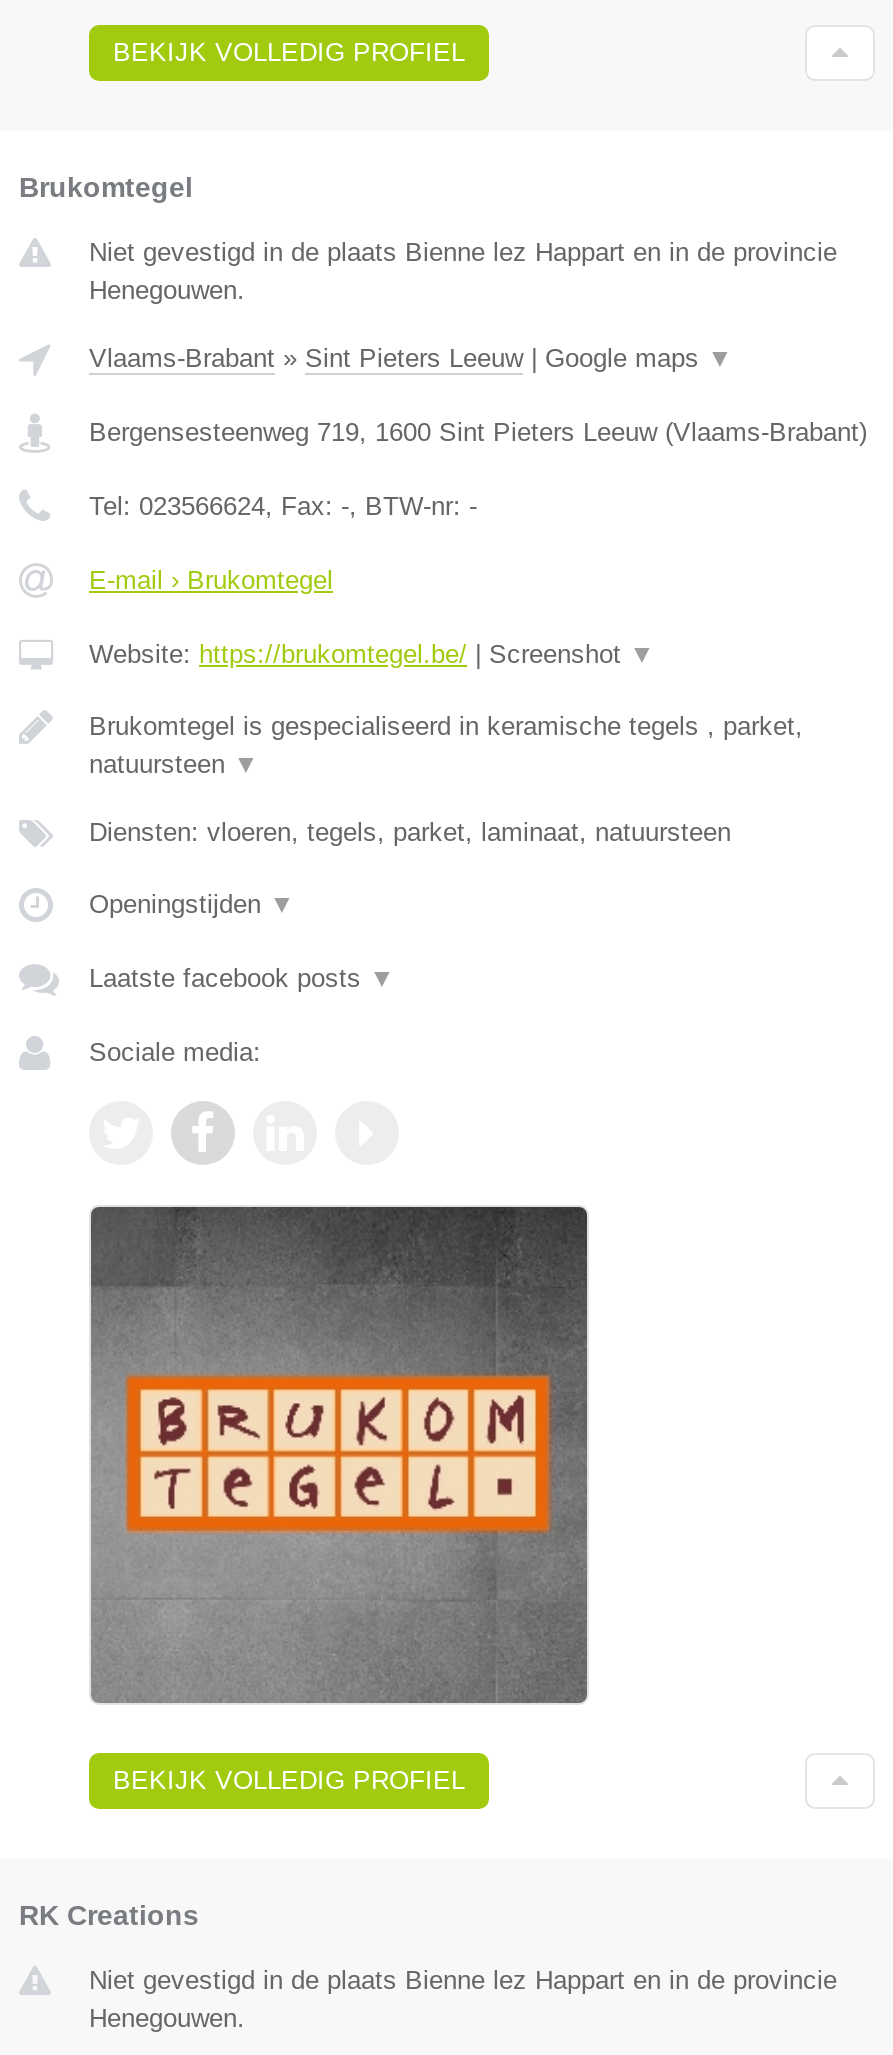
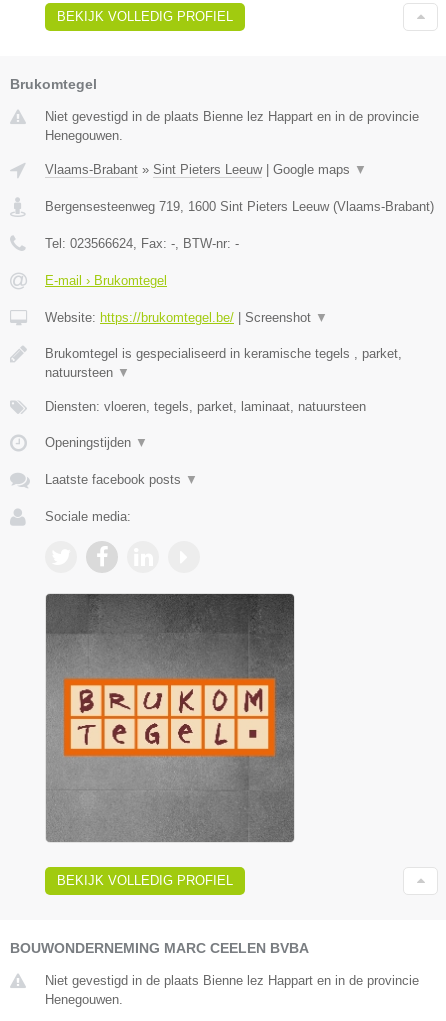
[19,1898,199,1930] RK Creations -> [10,940,309,956] BOUWONDERNEMING MARC CEELEN BVBA

